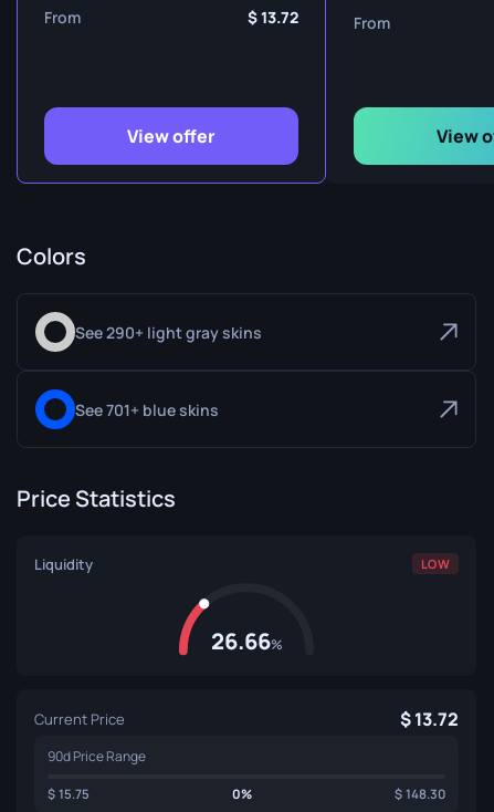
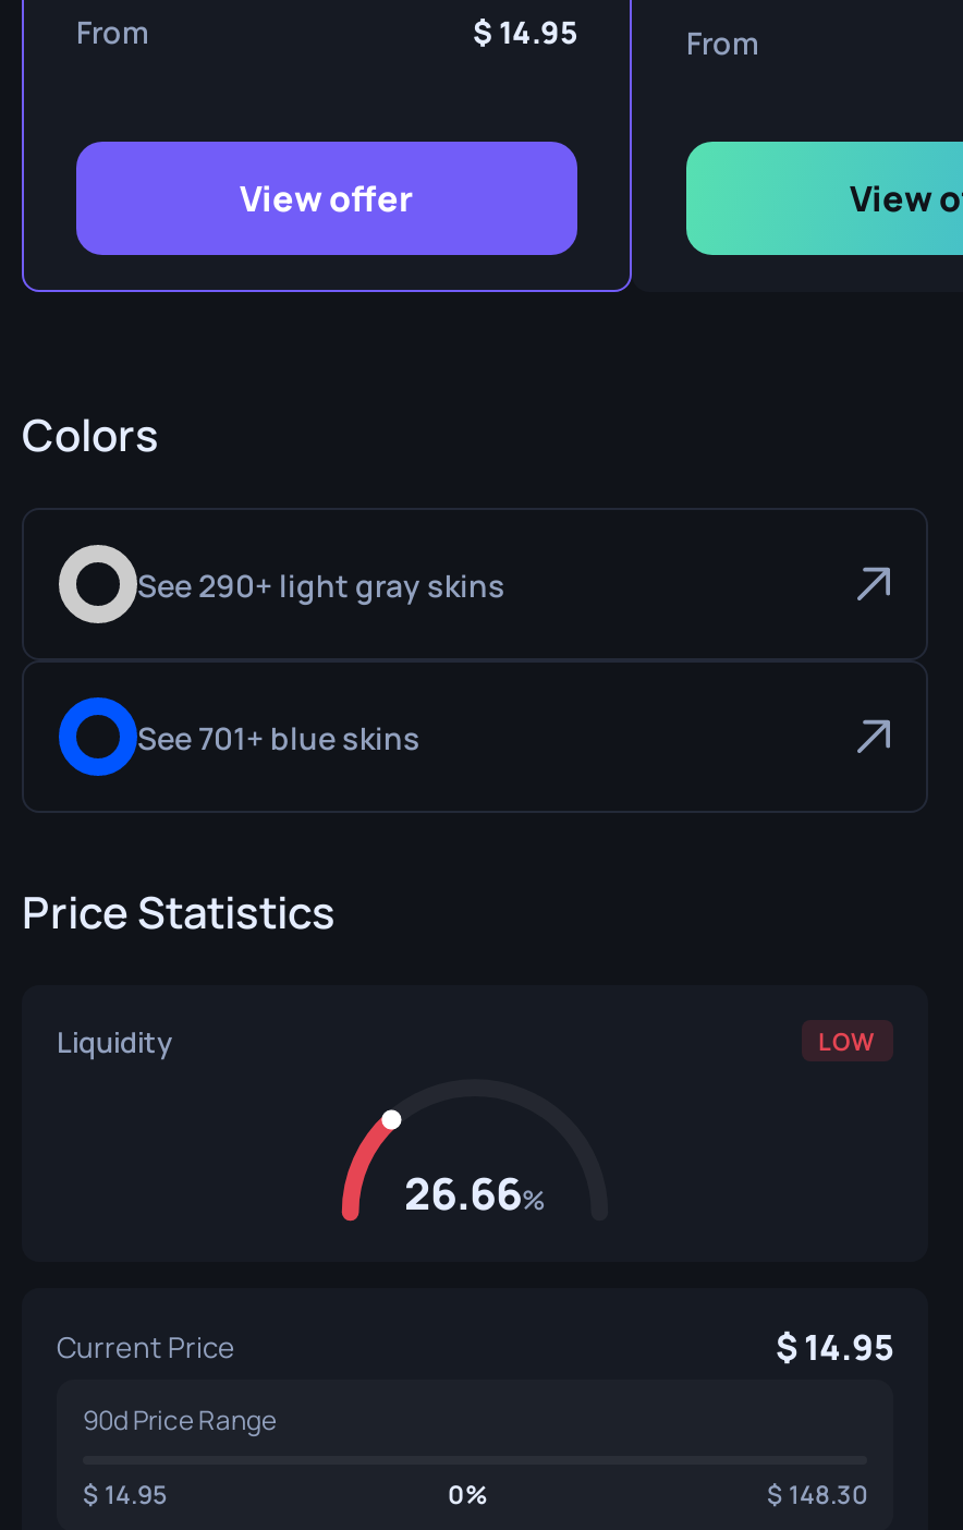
[261,7,298,28] 13.72 -> [499,11,577,52] 14.95
[414,707,459,731] 13.72 -> [804,1323,893,1371] 14.95
[59,785,90,802] 15.75 -> [105,1478,168,1510] 14.95

